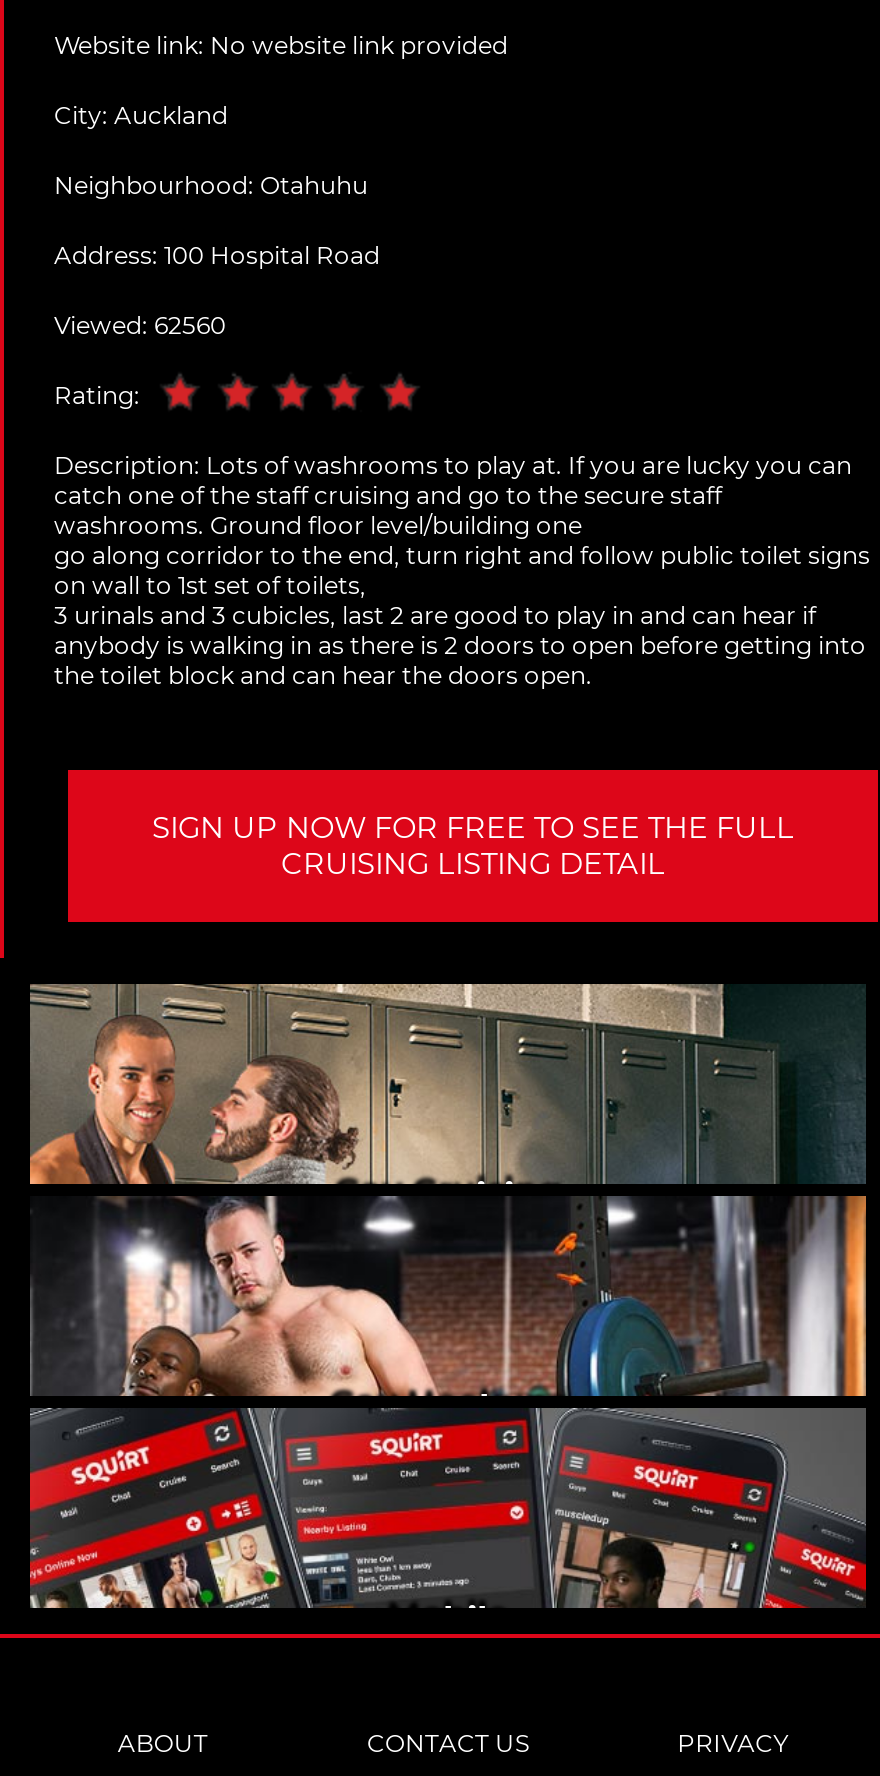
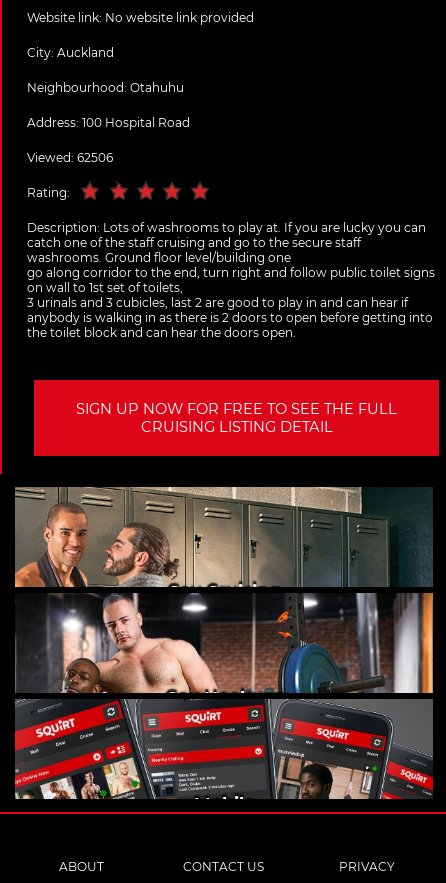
[54,310,226,340] Viewed: 62560 -> [27,150,113,165] Viewed: 62506

